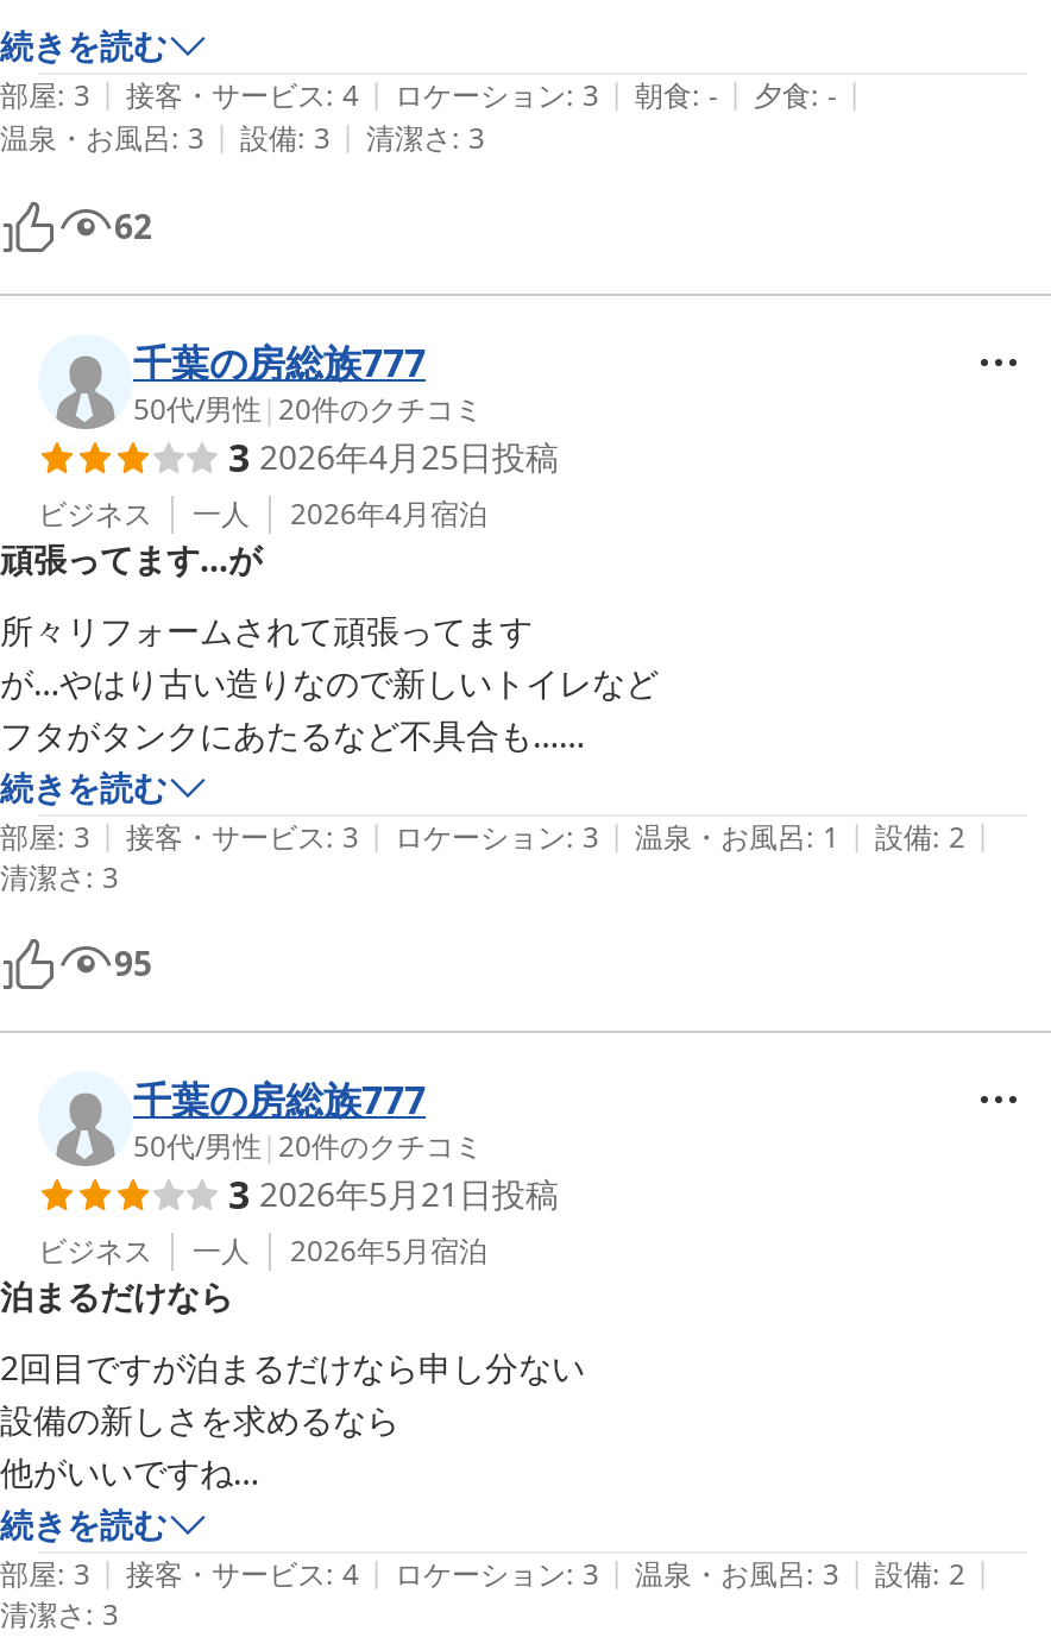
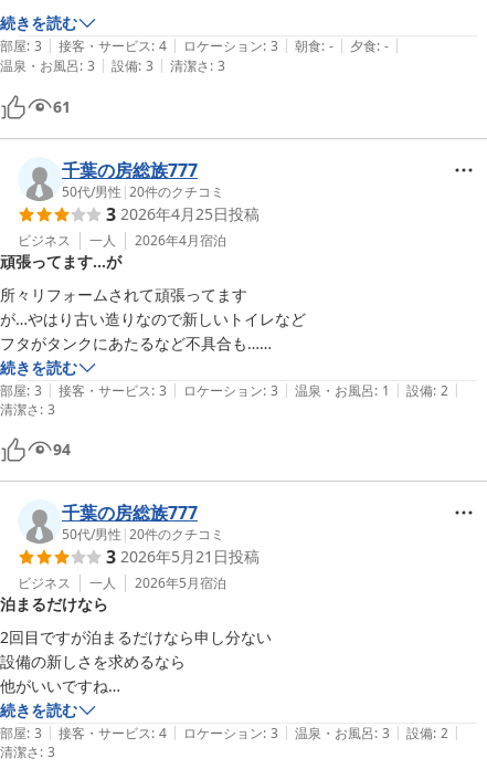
[114,203,152,248] 62 -> [53,96,71,117] 61
[114,940,152,985] 95 -> [53,439,71,460] 94

